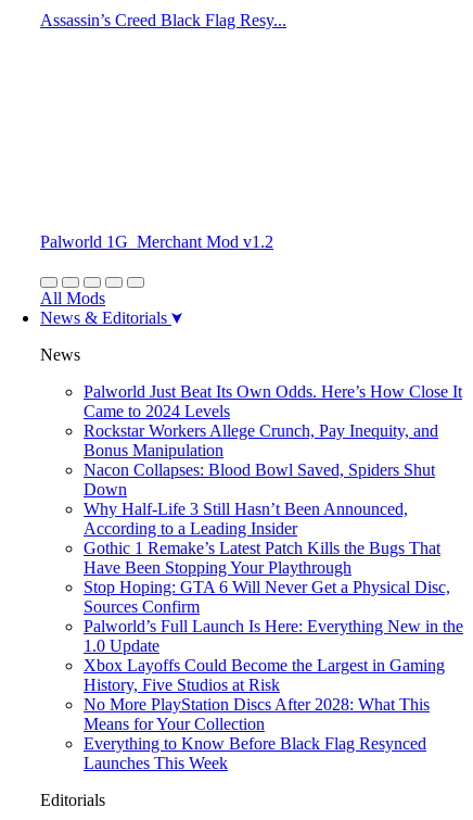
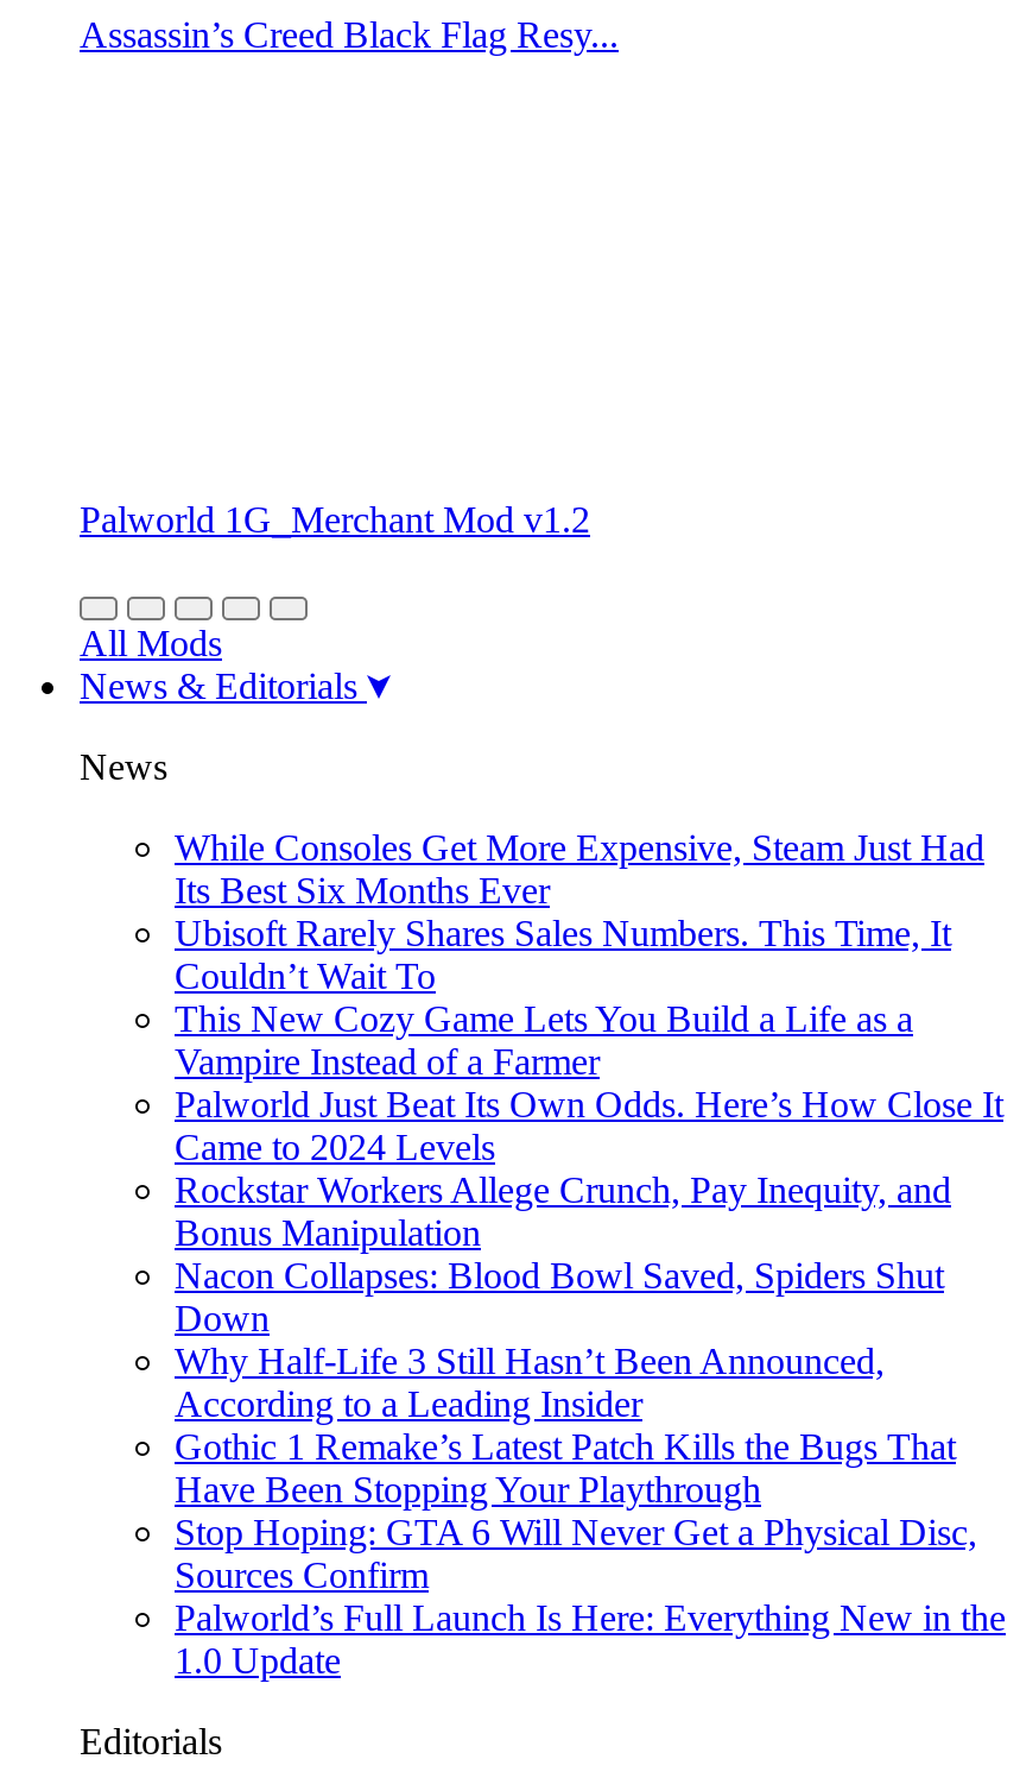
none -> [175,827,984,1082] While Consoles Get More Expensive, Steam Just Had | Its Best Six Months Ever | Ubisoft Rarely Shares Sales Numbers. This Time, It | Couldn’t Wait To | This New Cozy Game Lets You Build a Life as a | Vampire Instead of a Farmer
moved [84,382,463,655] -> [175,1084,1006,1681]: Palworld Just Beat Its Own Odds. Here’s How Close It | Came to 2024 Levels | Rockstar Workers Allege Crunch, Pay Inequity, and | ... | Palworld’s Full Launch Is Here: Everything New in the | 1.0 Update
[84,656,445,772] Xbox Layoffs Could Become the Largest in Gaming | History, Five Studios at Risk | No More PlayStation Discs After 2028: What This | Means for Your Collection | Everything to Know Before Black Flag Resynced | Launches This Week -> none

